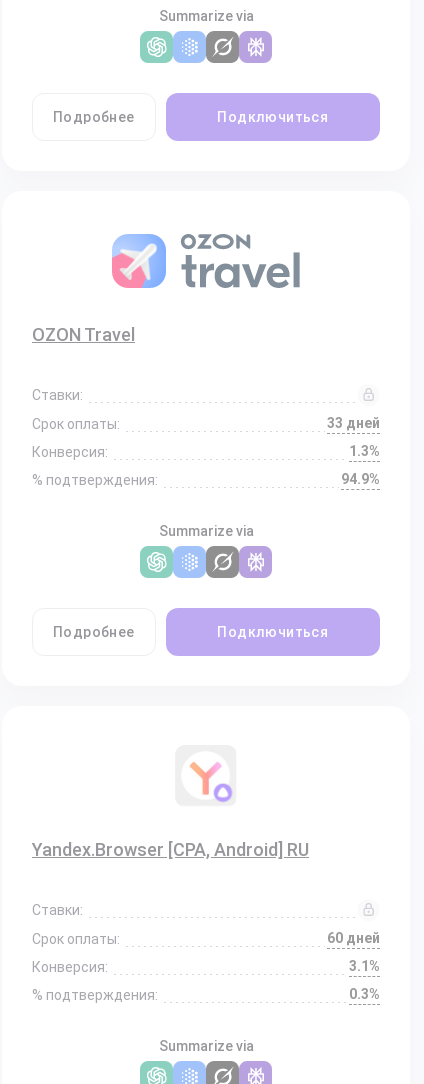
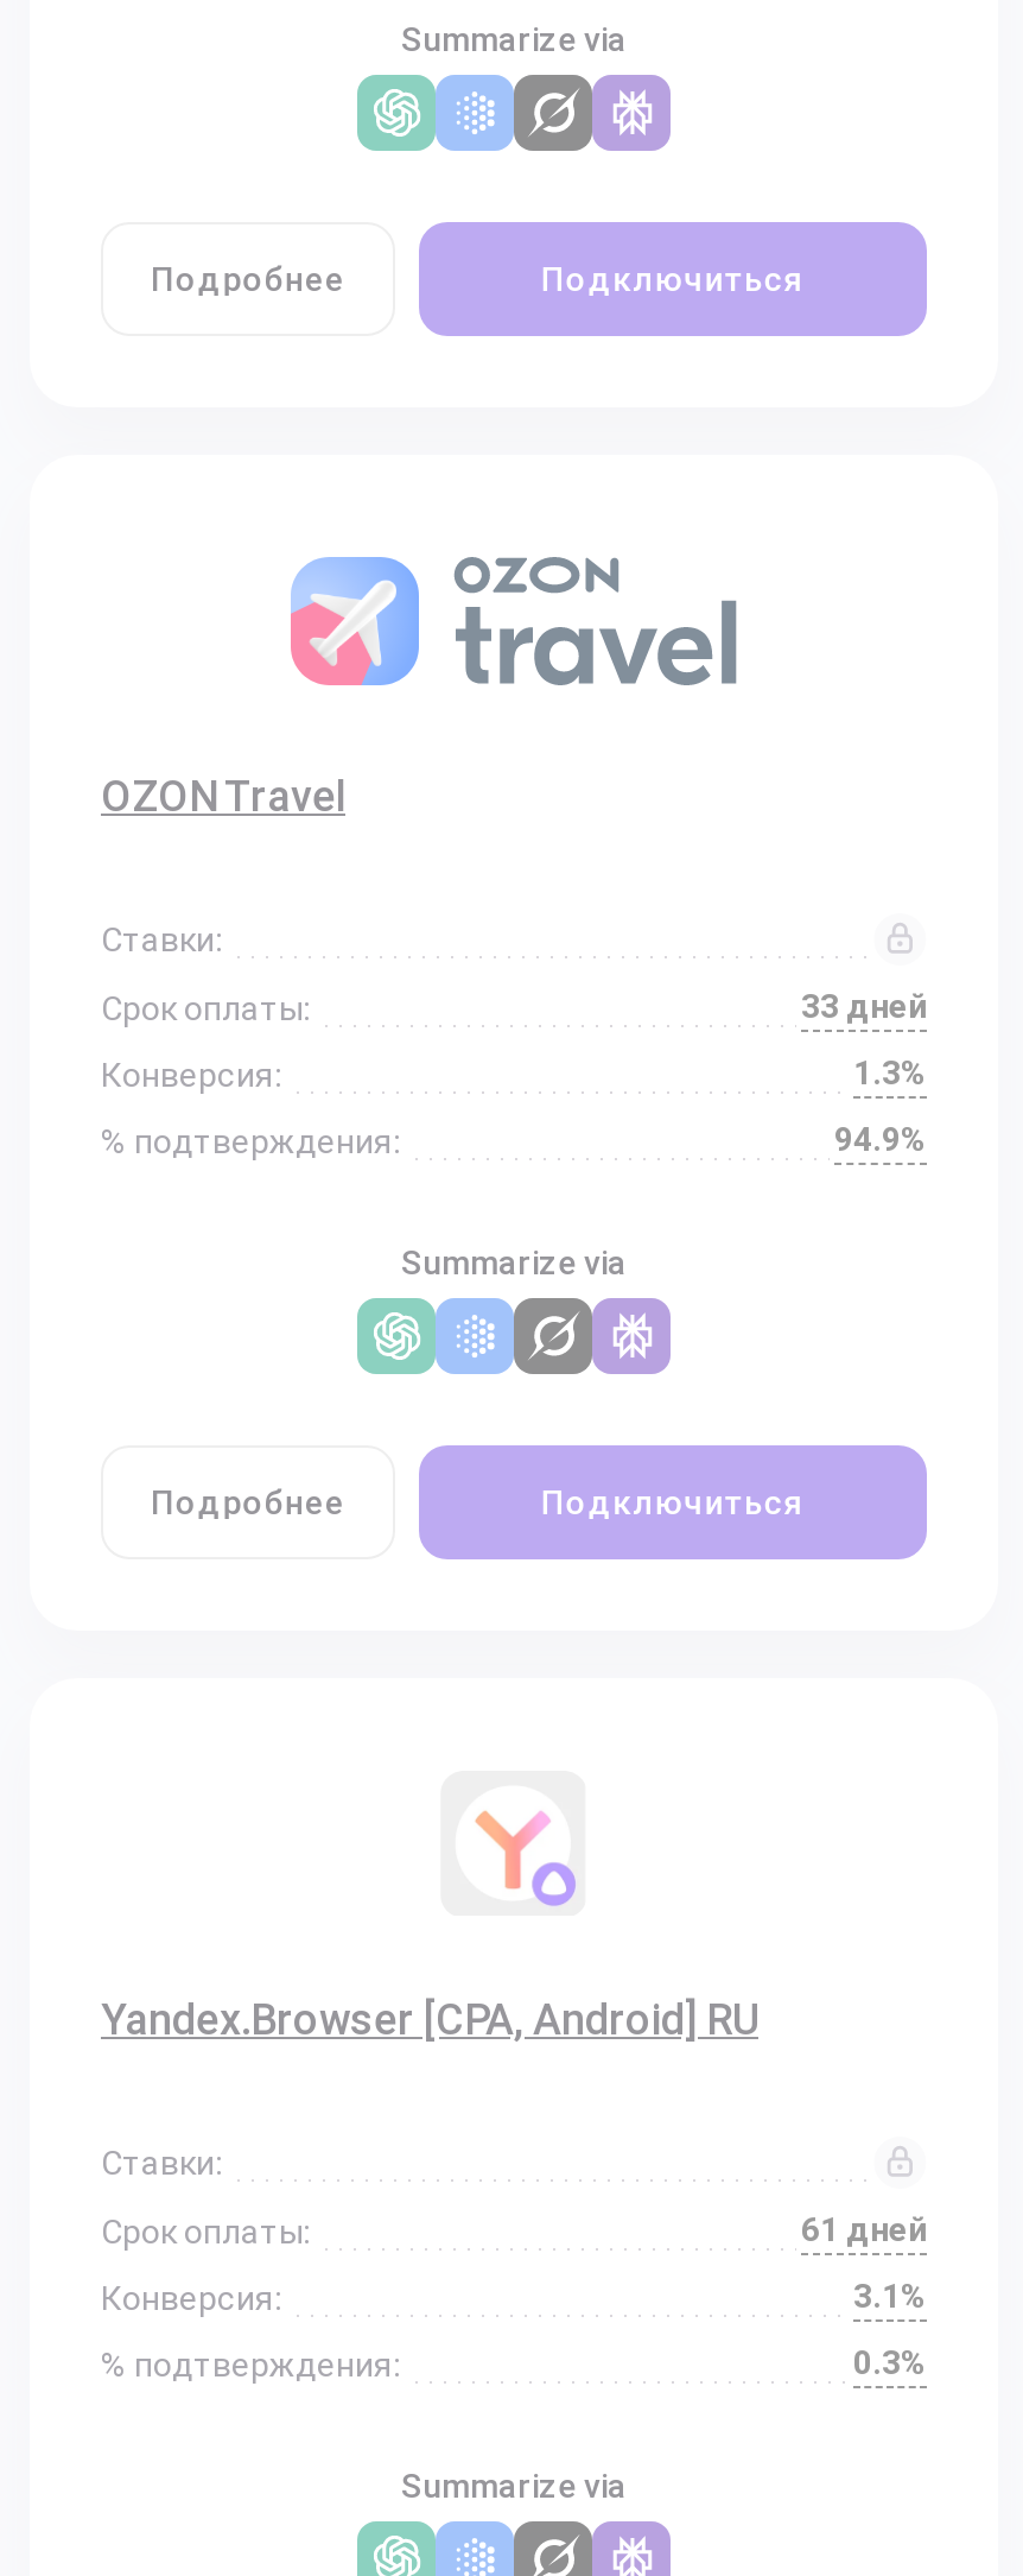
[327,930,380,946] 60 дней -> [801,2210,927,2248] 61 дней

